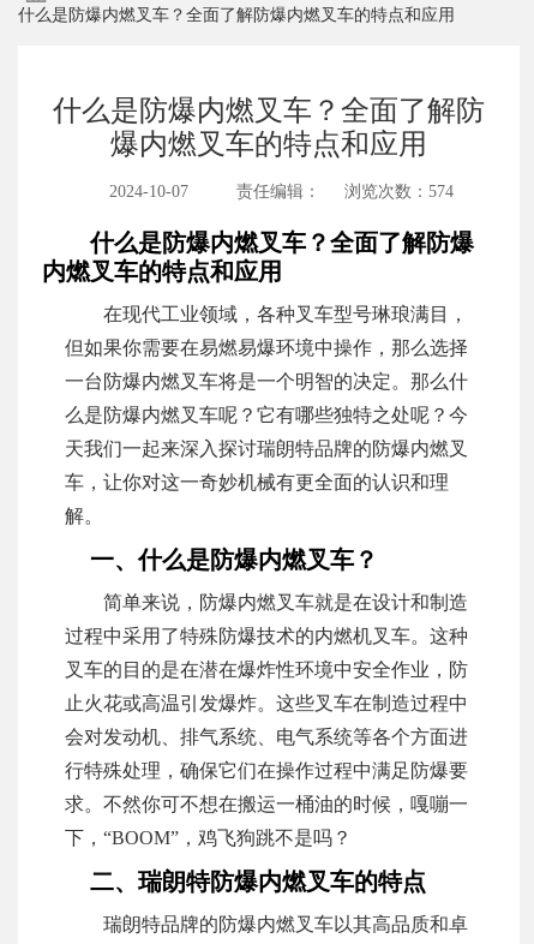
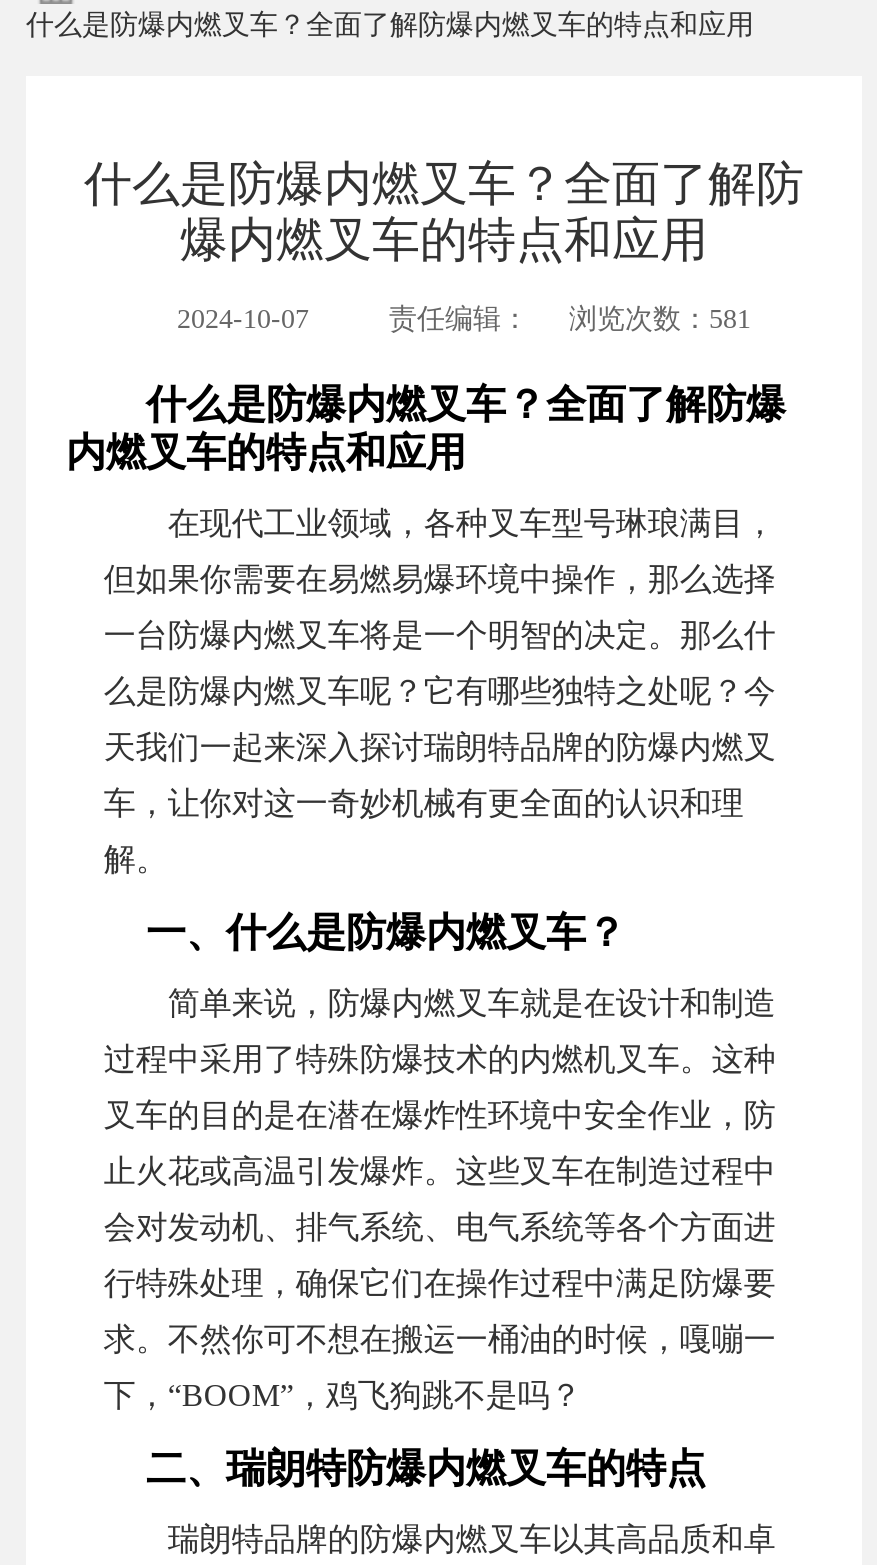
[236,182,453,200] 责任编辑： 浏览次数：574 -> [389,304,751,334] 责任编辑： 浏览次数：581

